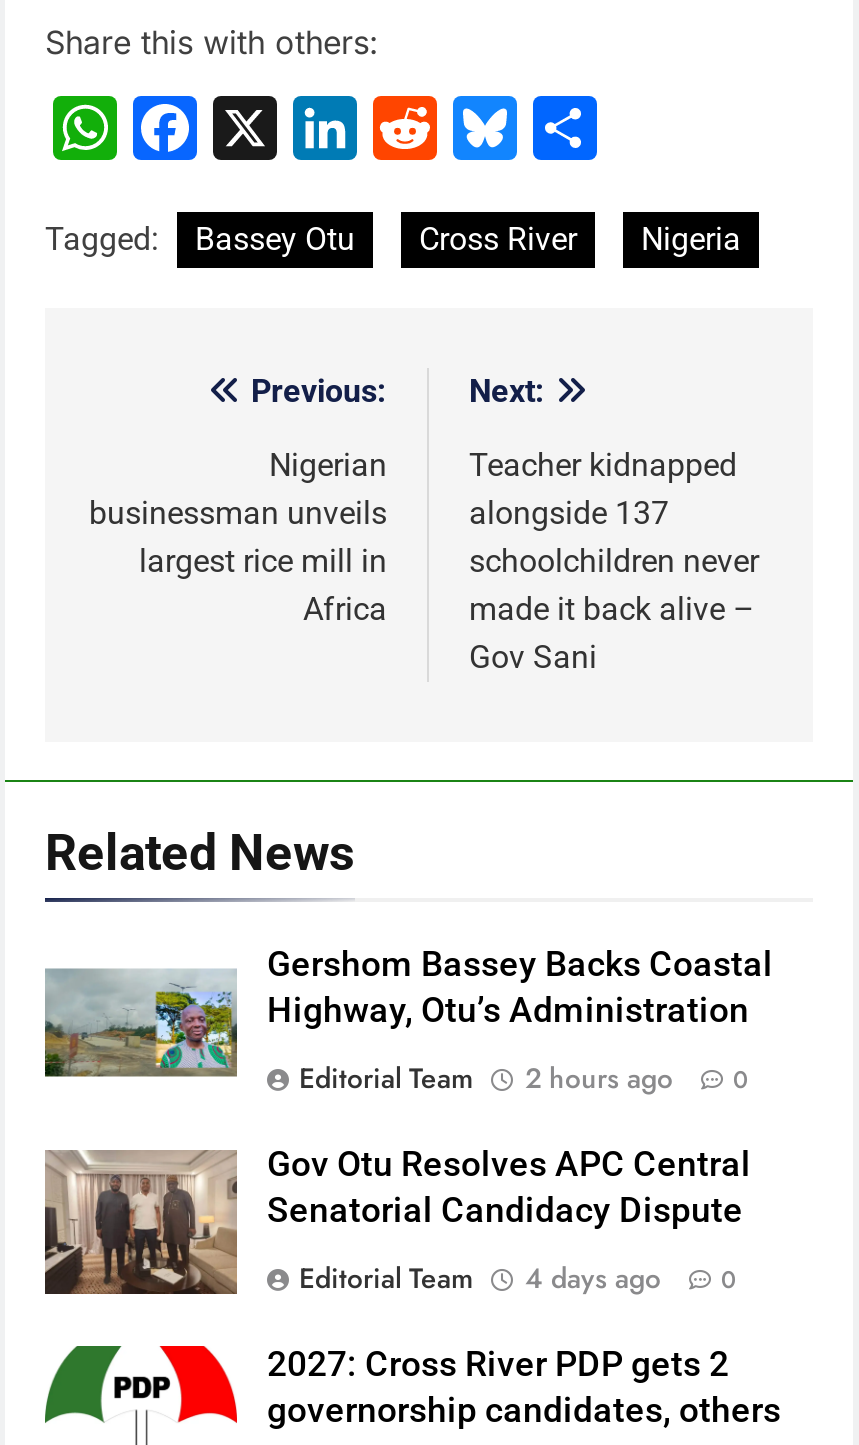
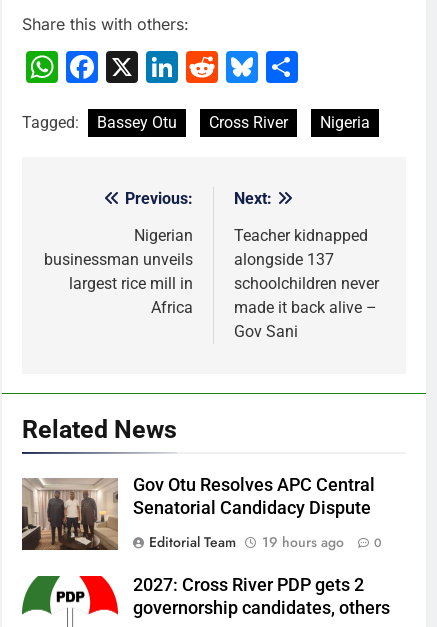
[45,944,773,1098] [image] | Gershom Bassey Backs Coastal | Highway, Otu’s Administration | Editorial Team | 2 hours ago | 0 -> none
[299,1258,737,1298] Editorial Team 4 days ago 0 -> [149,532,382,552] Editorial Team 19 hours ago 0

